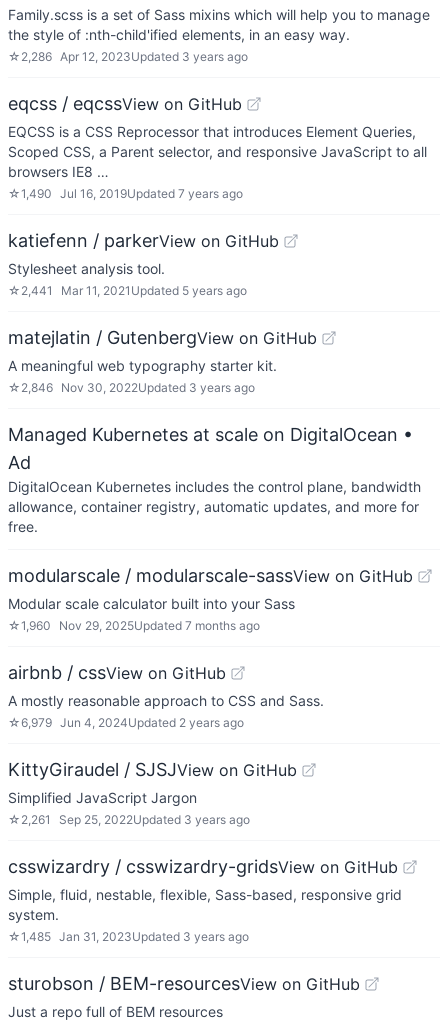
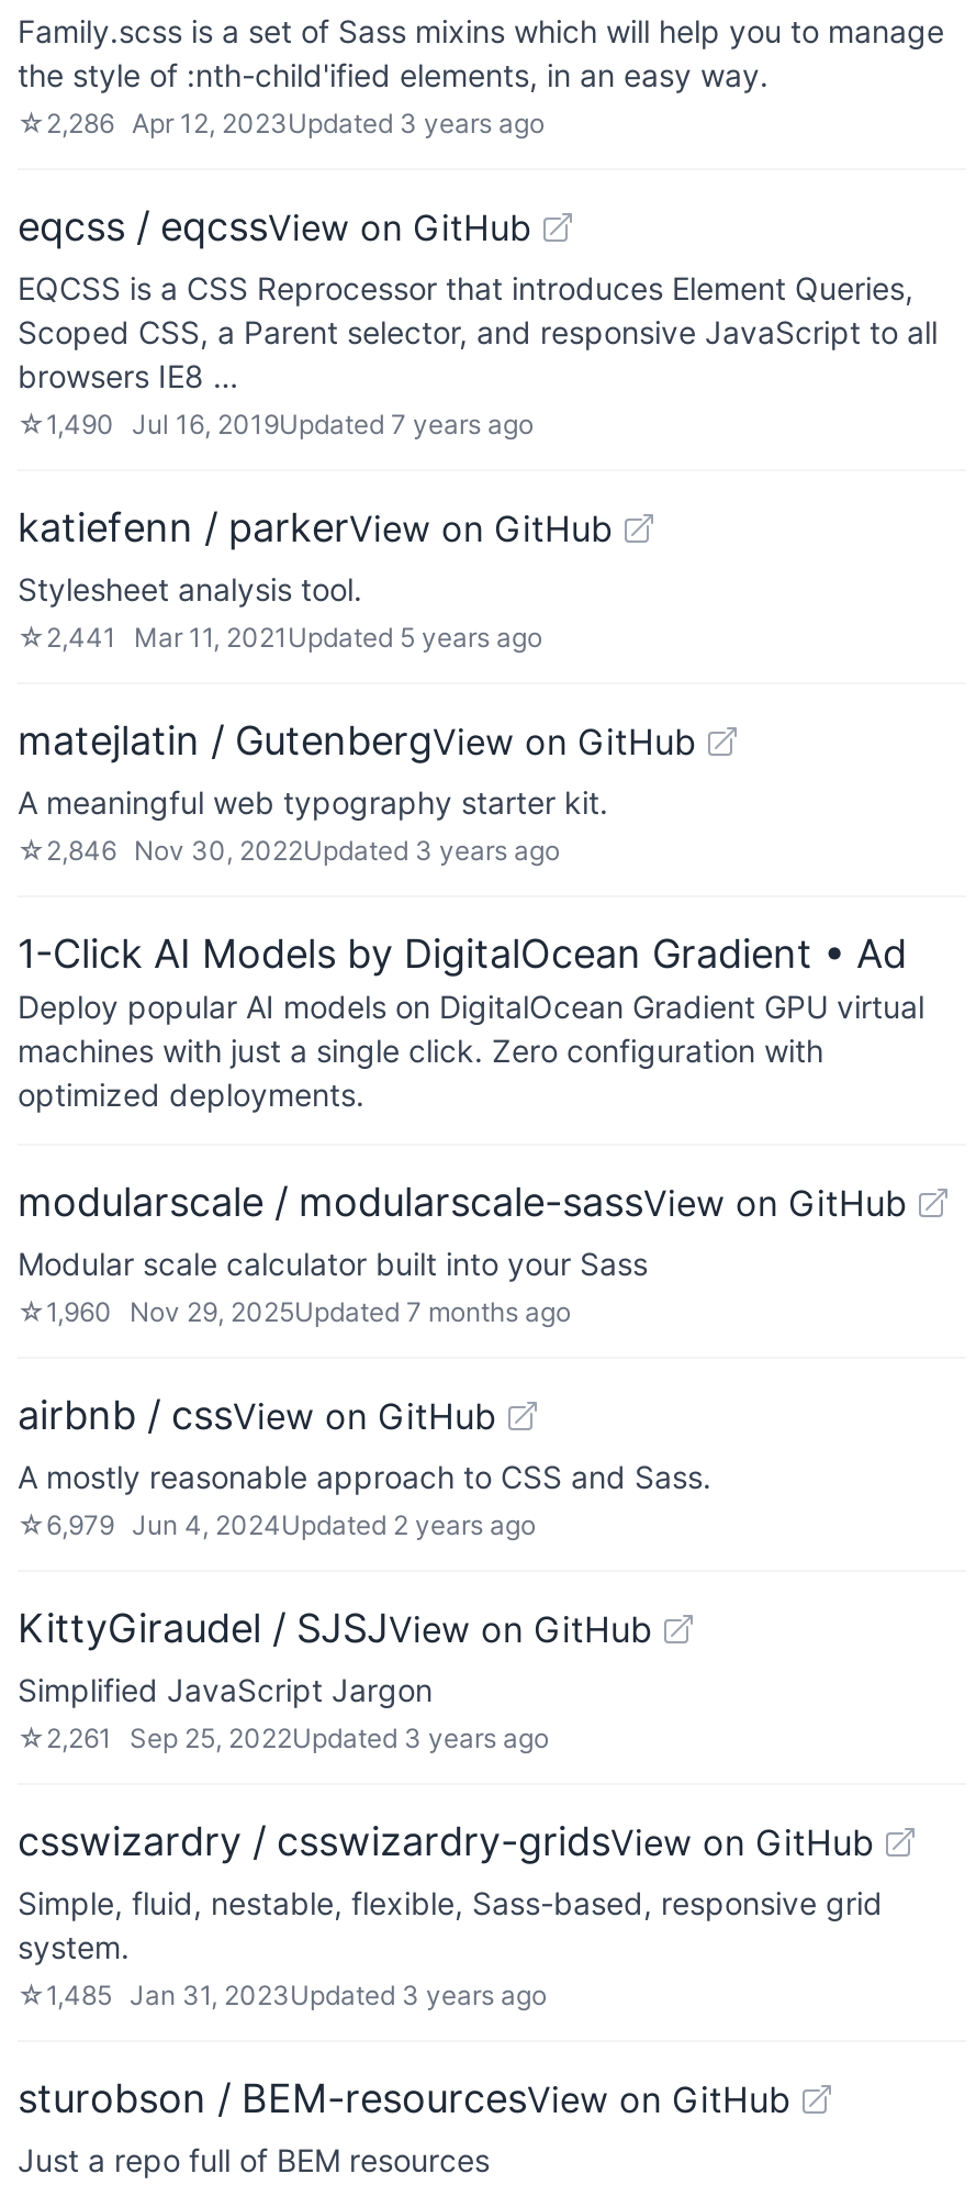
[8,424,421,535] Managed Kubernetes at scale on DigitalOcean • | Ad | DigitalOcean Kubernetes includes the control plane, bandwidth | allowance, container registry, automatic updates, and more for | free. -> [18,930,924,1113] 1-Click AI Models by DigitalOcean Gradient • Ad | Deploy popular AI models on DigitalOcean Gradient GPU virtual | machines with just a single click. Zero configuration with | optimized deployments.

